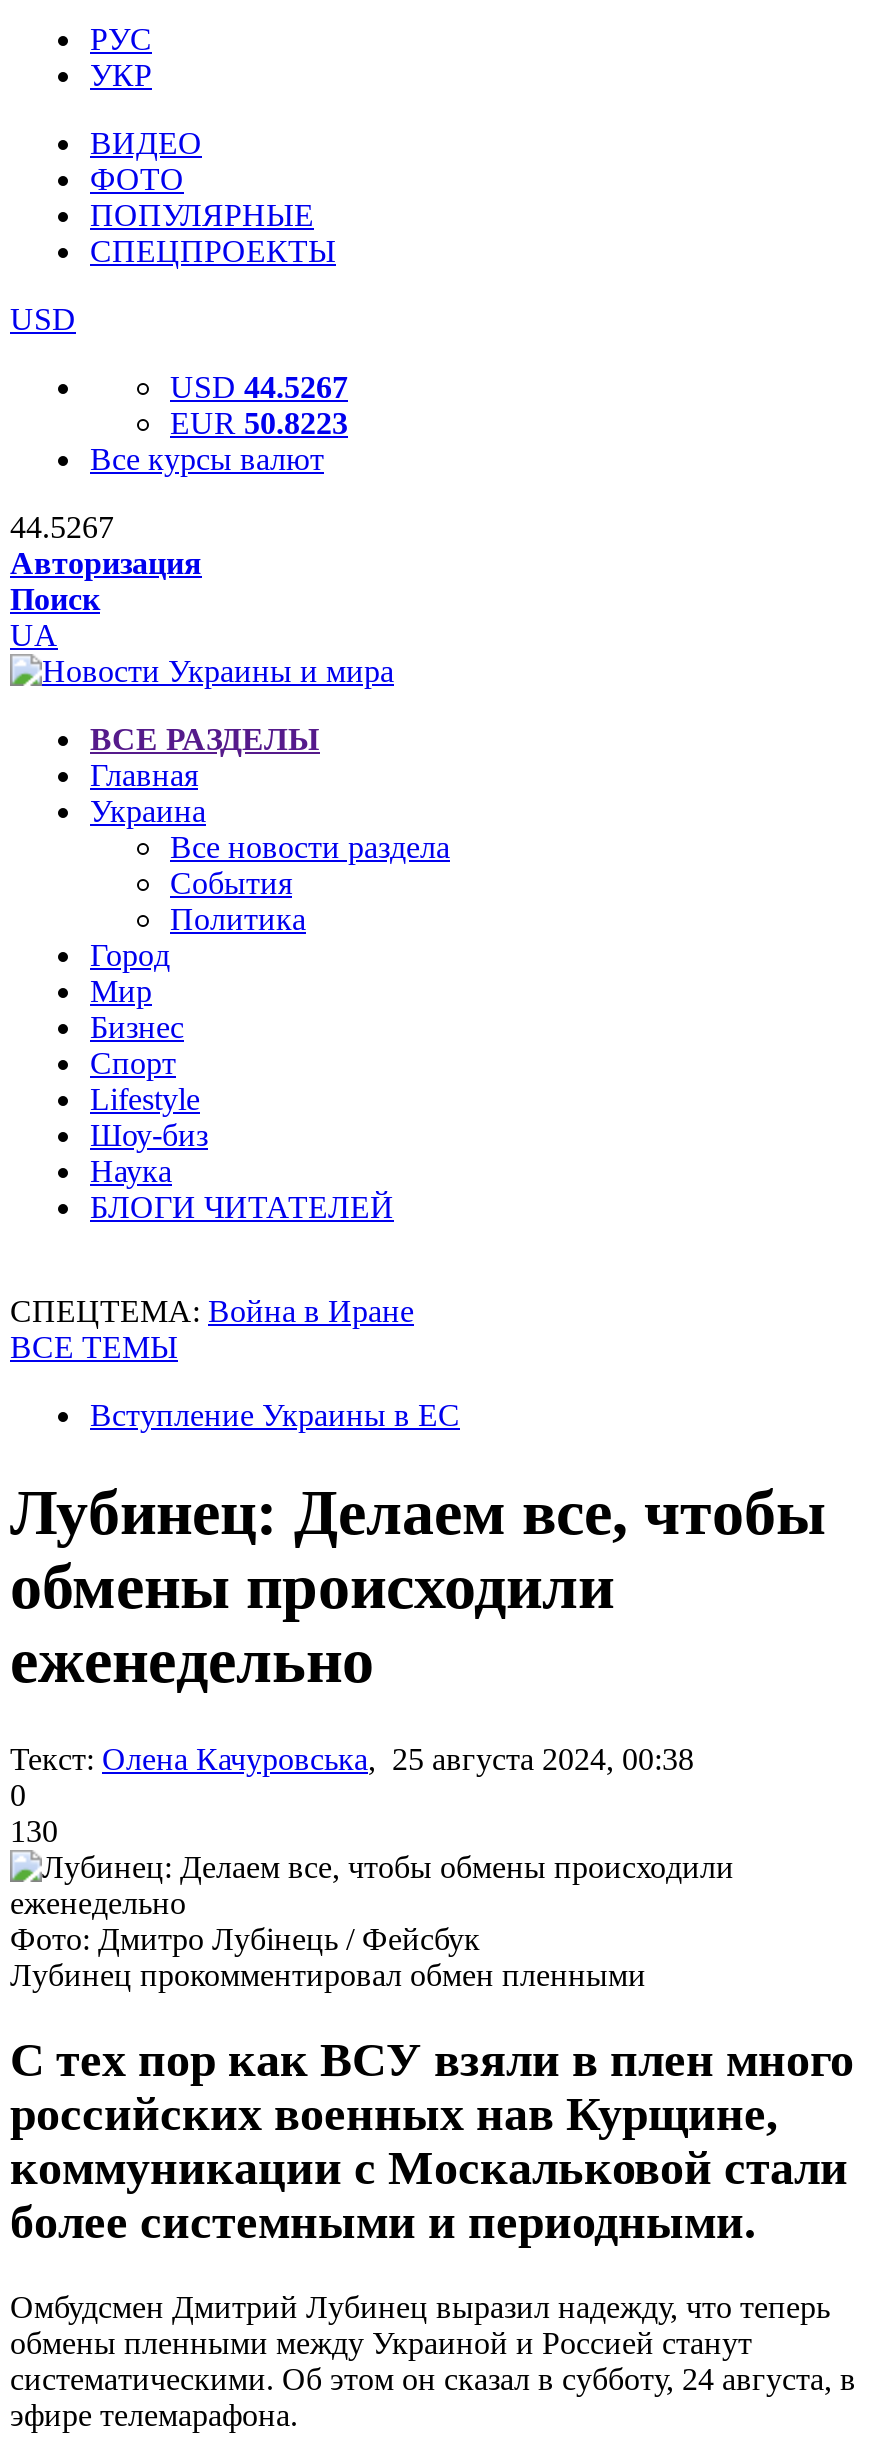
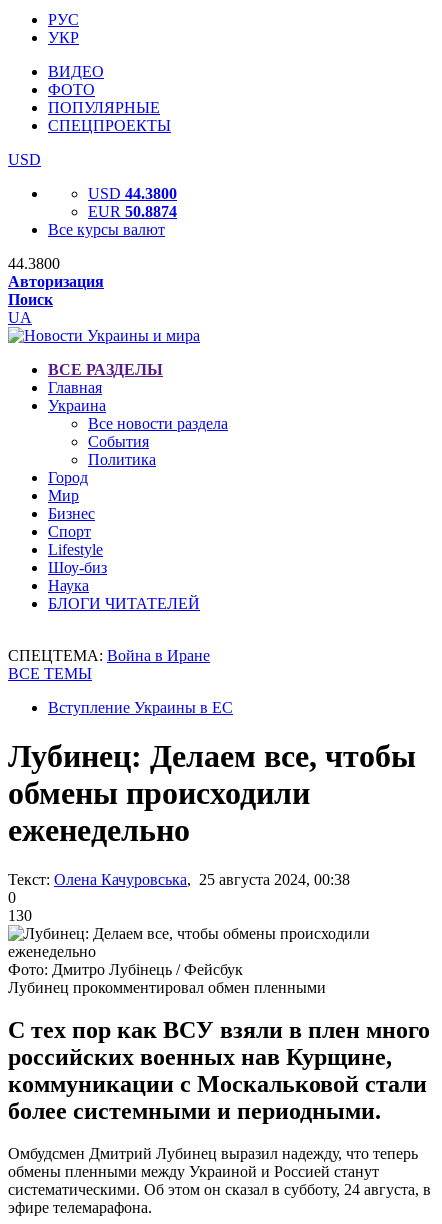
[170,370,348,404] USD 44.5267 -> [88,185,177,202] USD 44.3800
[170,406,348,440] EUR 50.8223 -> [88,203,177,220] EUR 50.8874
[10,510,114,544] 44.5267 -> [8,255,60,272] 44.3800

